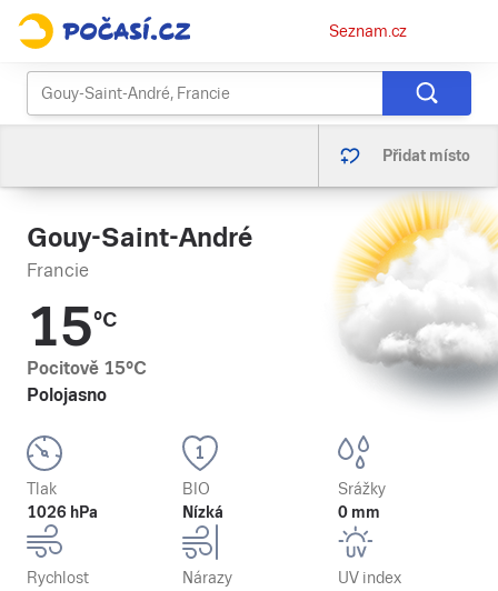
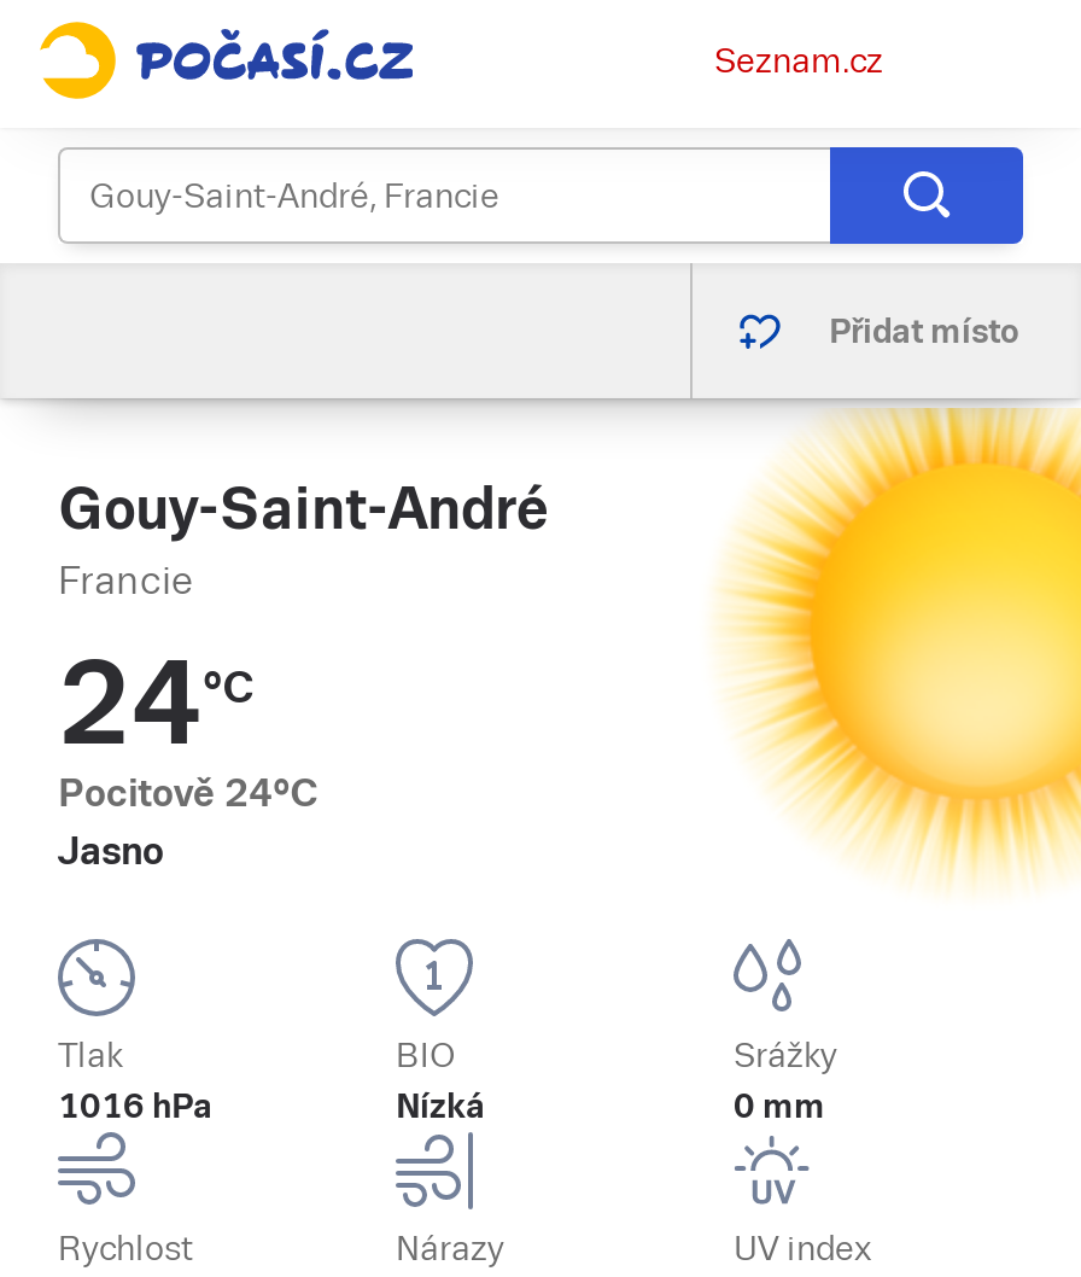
[331,192,495,408] [image] -> [717,408,1074,884] [image]
[27,297,147,405] 15°C | Pocitově 15°C | Polojasno -> [58,637,319,874] 24°C | Pocitově 24°C | Jasno
[27,503,98,521] 1026 hPa -> [58,1086,212,1125] 1016 hPa

